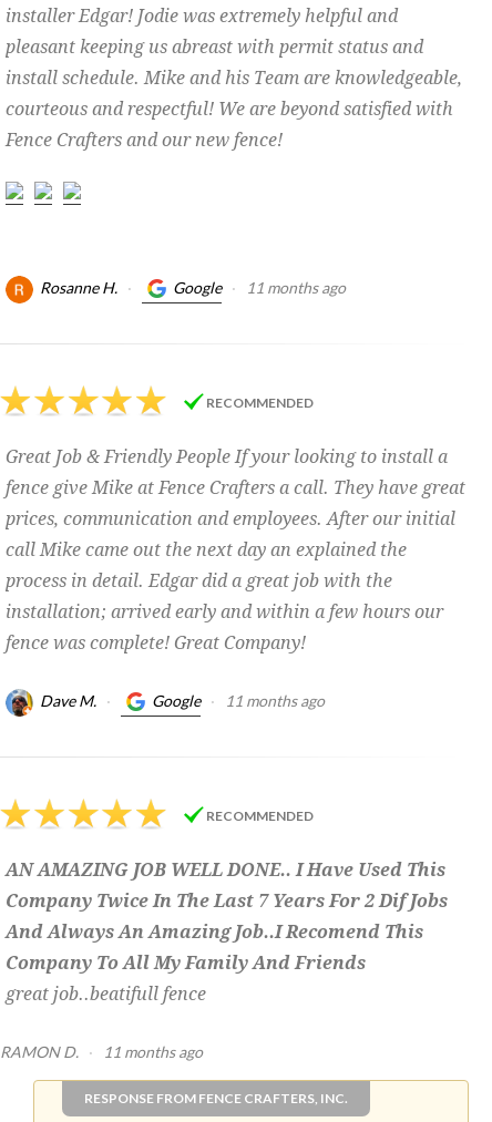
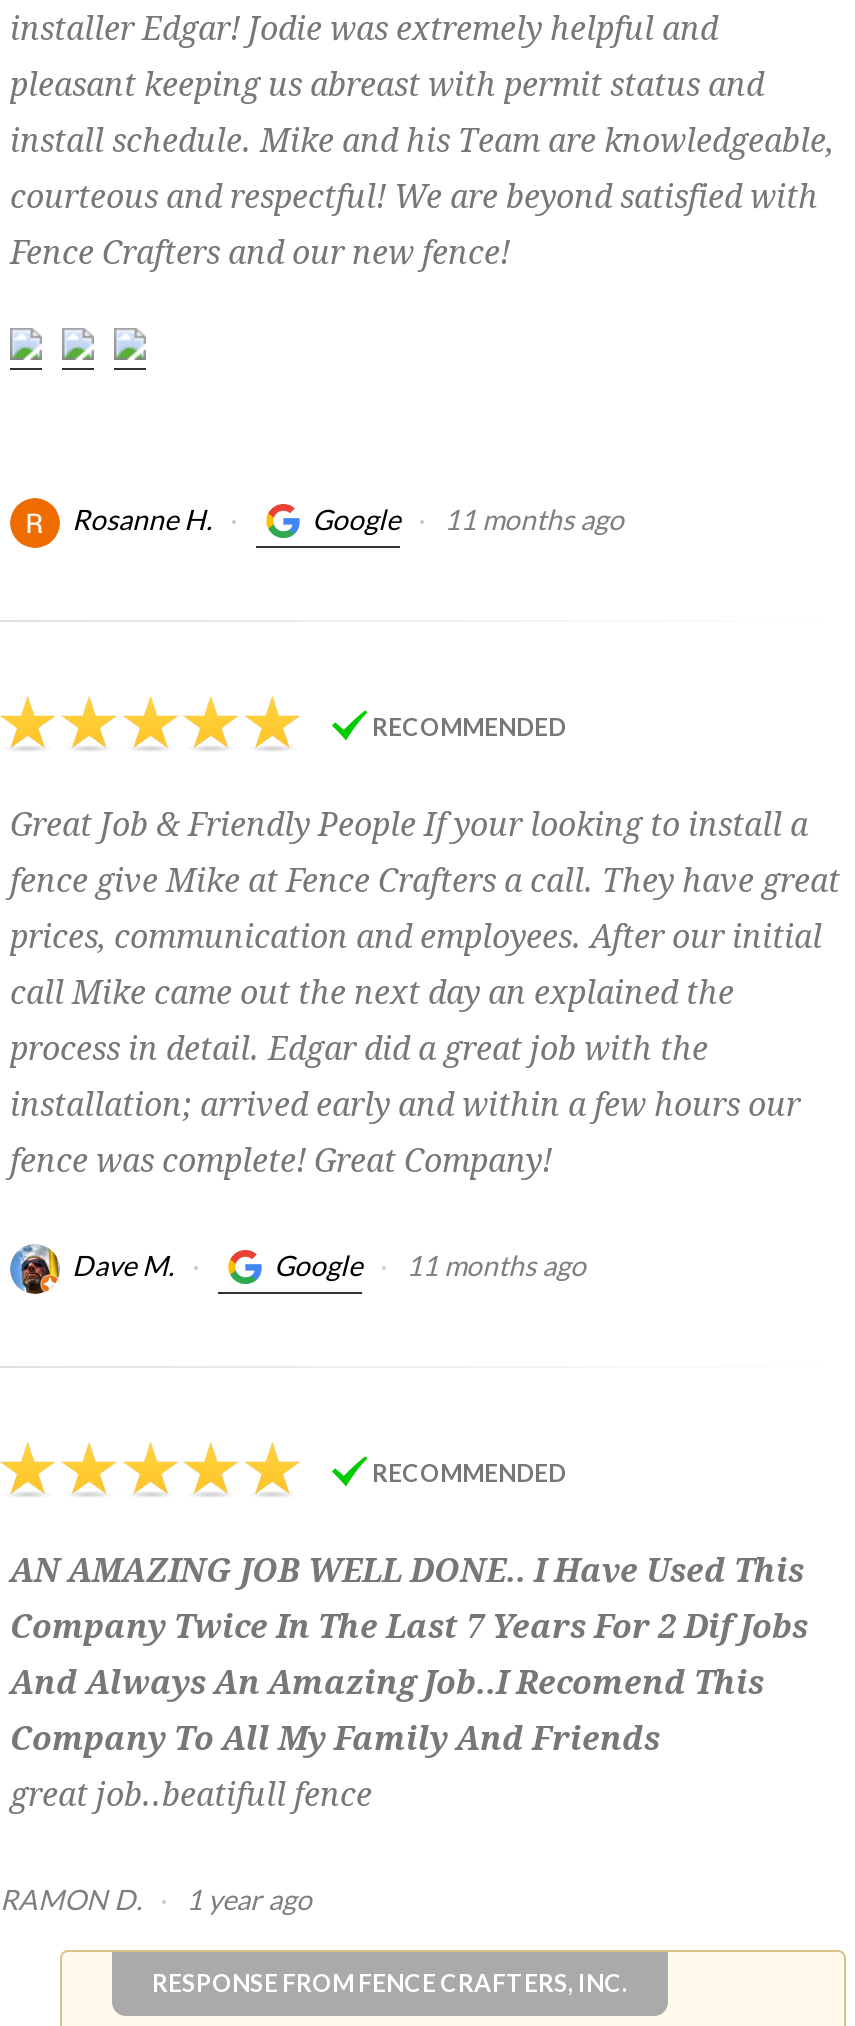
[0,1042,203,1061] RAMON D. · 11 months ago -> [0,1882,312,1916] RAMON D. · 1 year ago

